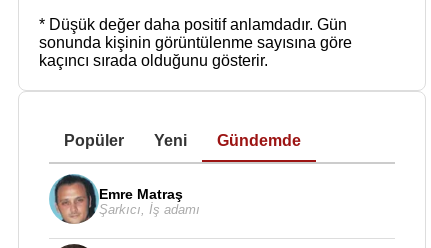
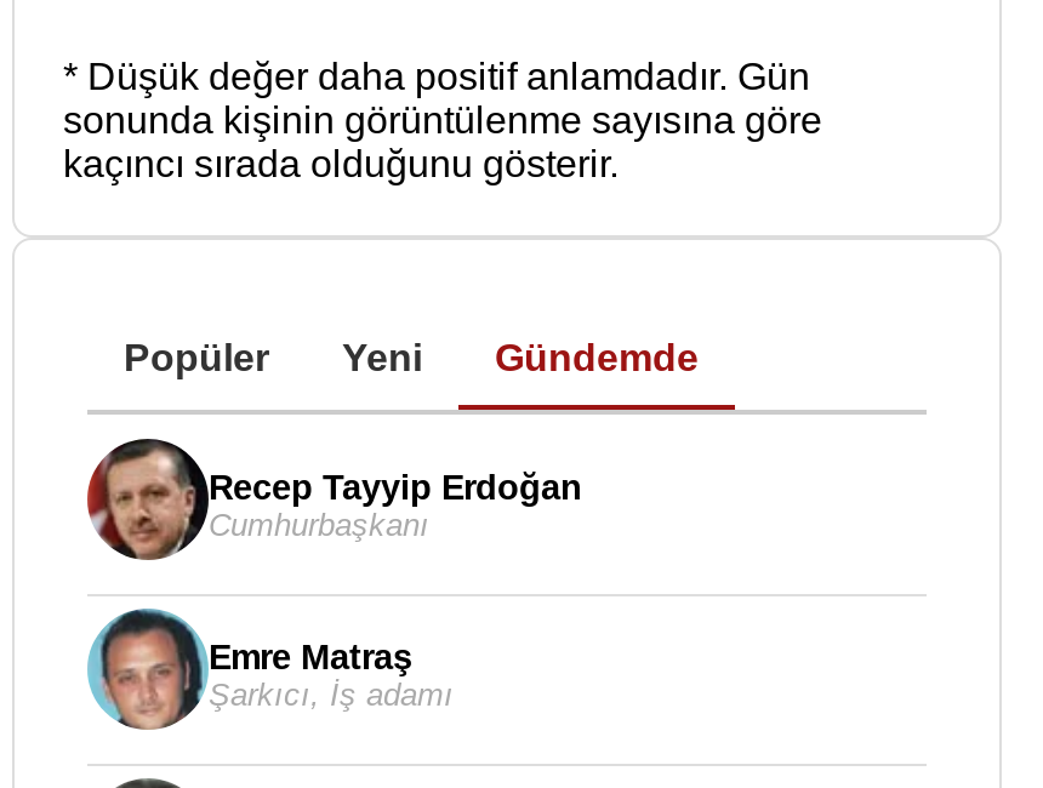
none -> [85,436,582,560] [image] | Recep Tayyip Erdoğan | Cumhurbaşkanı

